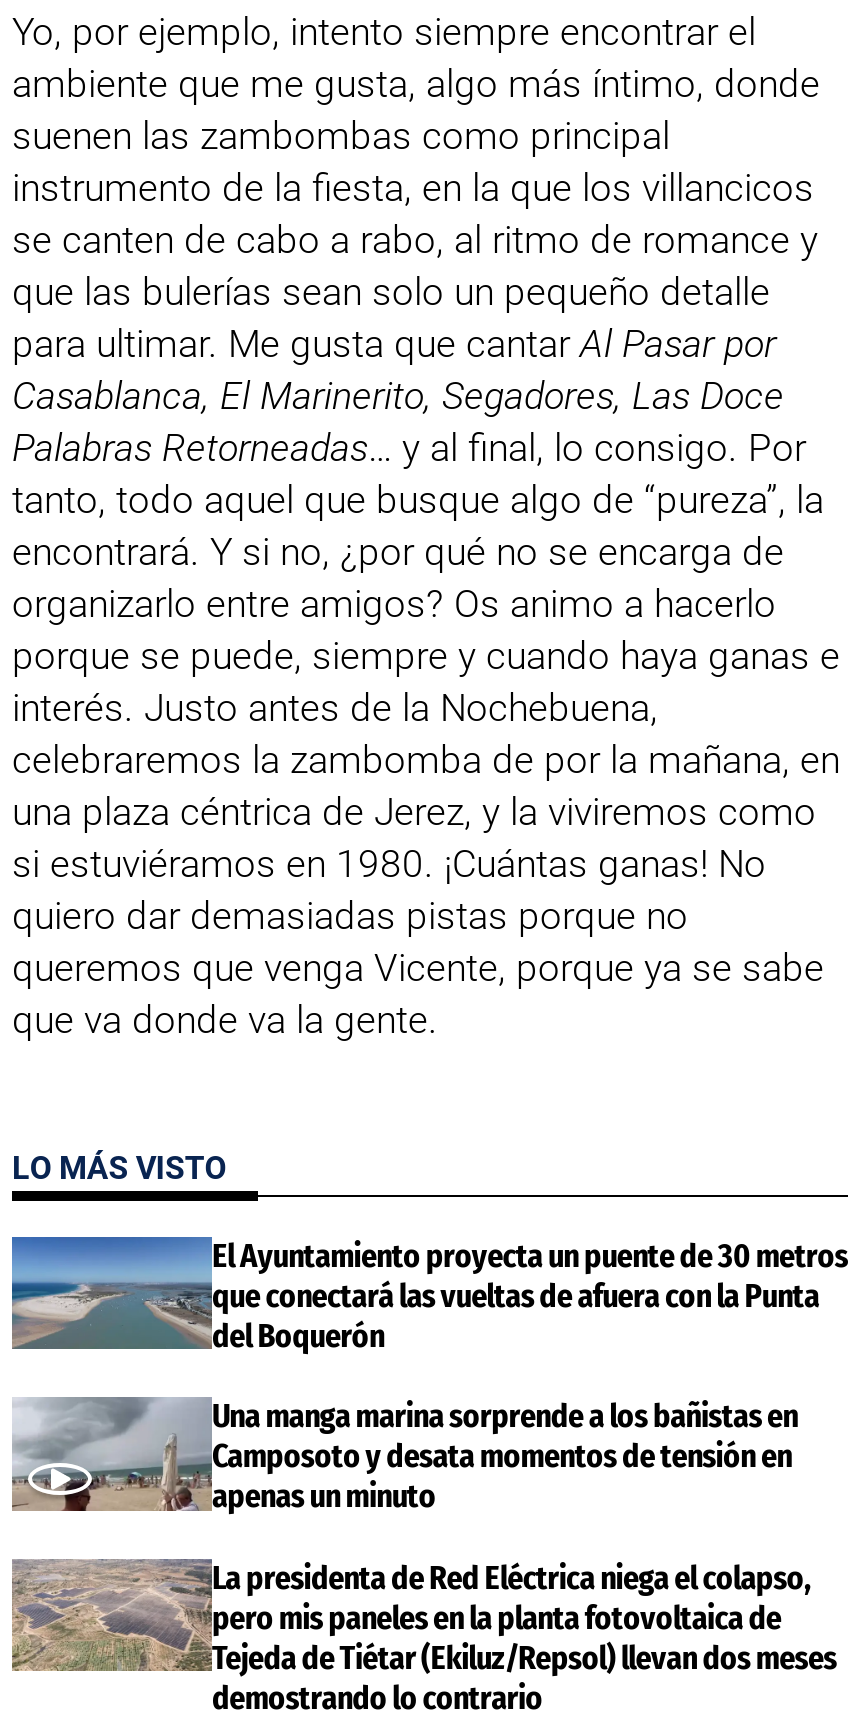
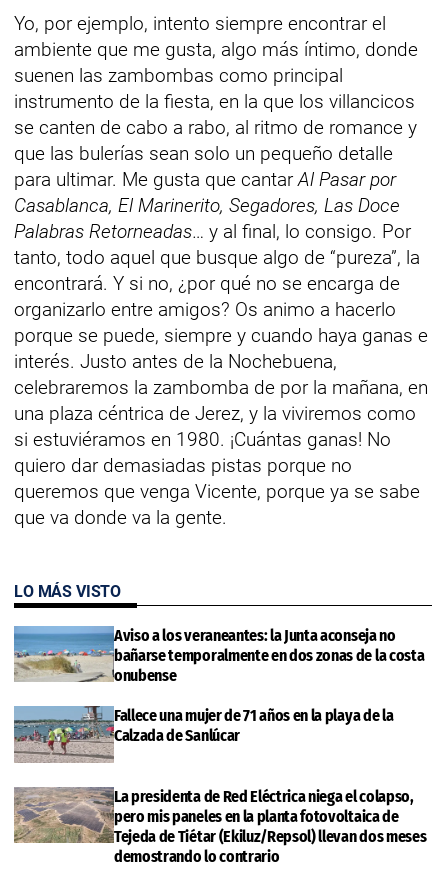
[10,1237,848,1355] [image] | El Ayuntamiento proyecta un puente de 30 metros | que conectará las vueltas de afuera con la Punta | del Boquerón -> [13,625,424,685] [image] | Aviso a los veraneantes: la Junta aconseja no | bañarse temporalmente en dos zonas de la costa | onubense
[14,1397,798,1516] [image] | Una manga marina sorprende a los bañistas en | Camposoto y desata momentos de tensión en | apenas un minuto -> [14,705,393,763] [image] | Fallece una mujer de 71 años en la playa de la | Calzada de Sanlúcar

